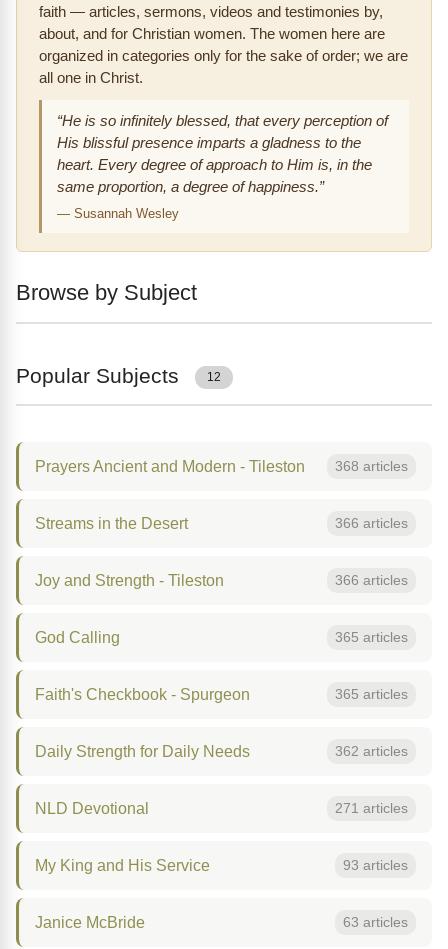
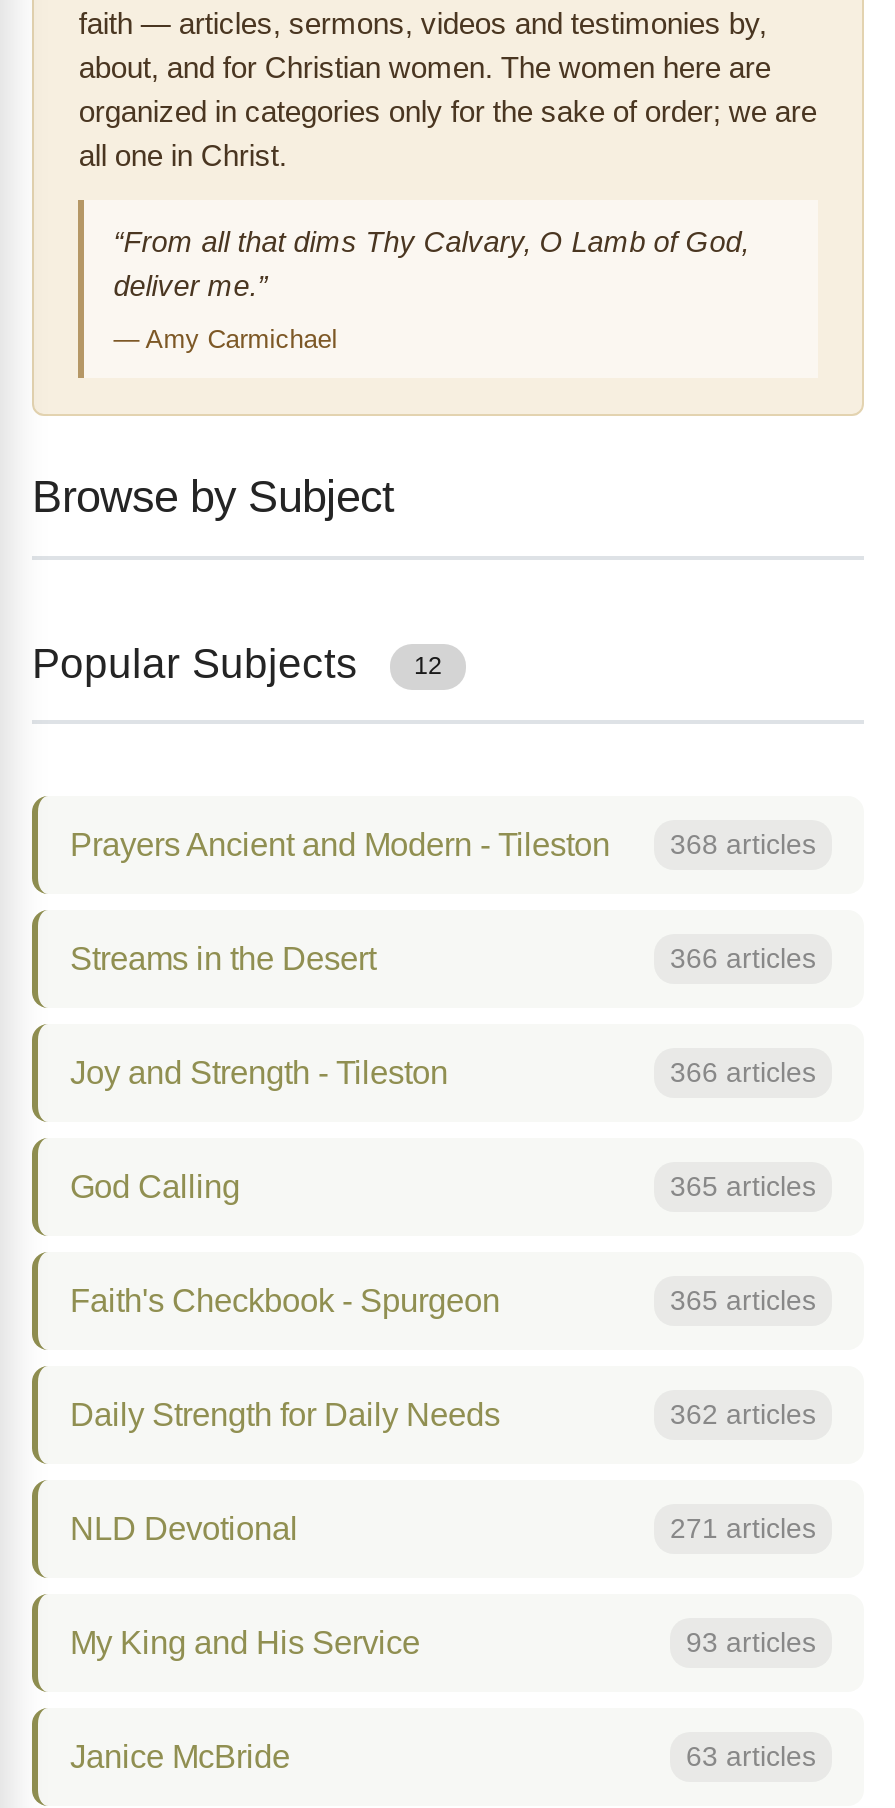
[57,113,388,195] “He is so infinitely blessed, that every perception of | His blissful presence imparts a gladness to the | heart. Every degree of approach to Him is, in the | same proportion, a degree of happiness.” -> [114,227,750,303] “From all that dims Thy Calvary, O Lamb of God, | deliver me.”
[57,206,179,221] — Susannah Wesley -> [114,324,338,354] — Amy Carmichael

